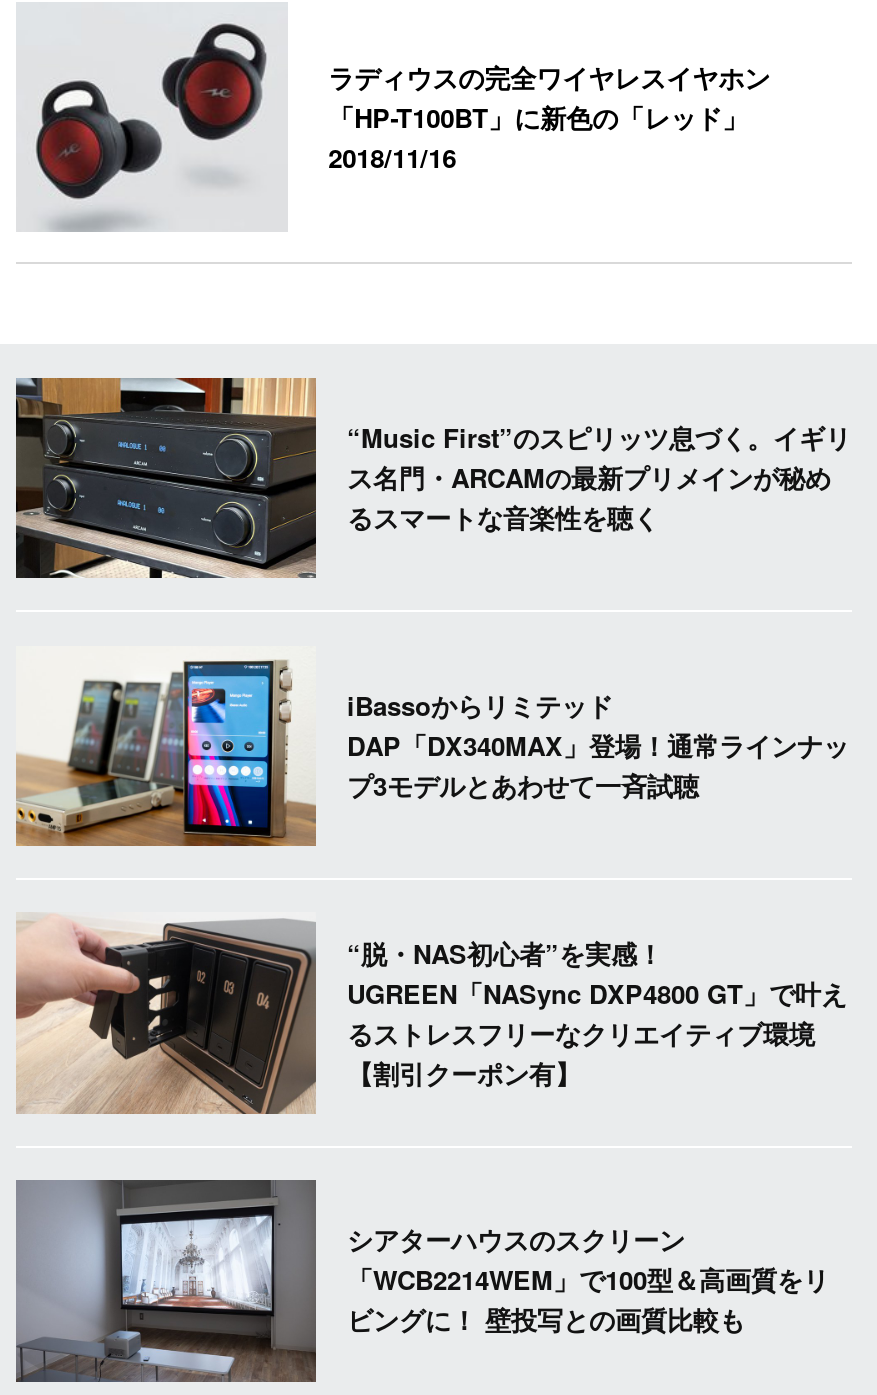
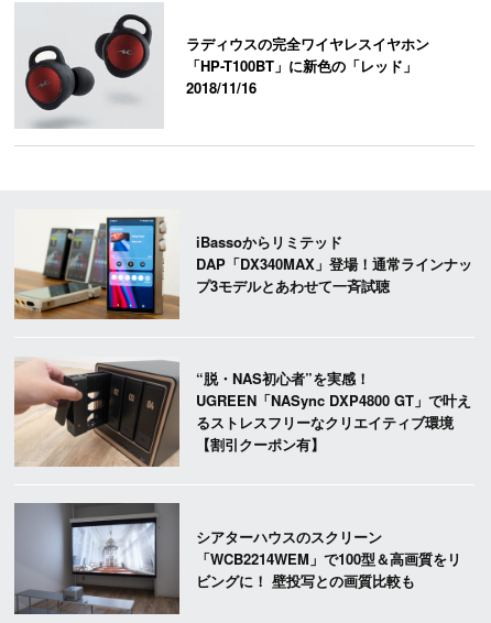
[14,376,851,580] [image] | “Music First”のスピリッツ息づく。イギリ | ス名門・ARCAMの最新プリメインが秘め | るスマートな音楽性を聴く -> none

